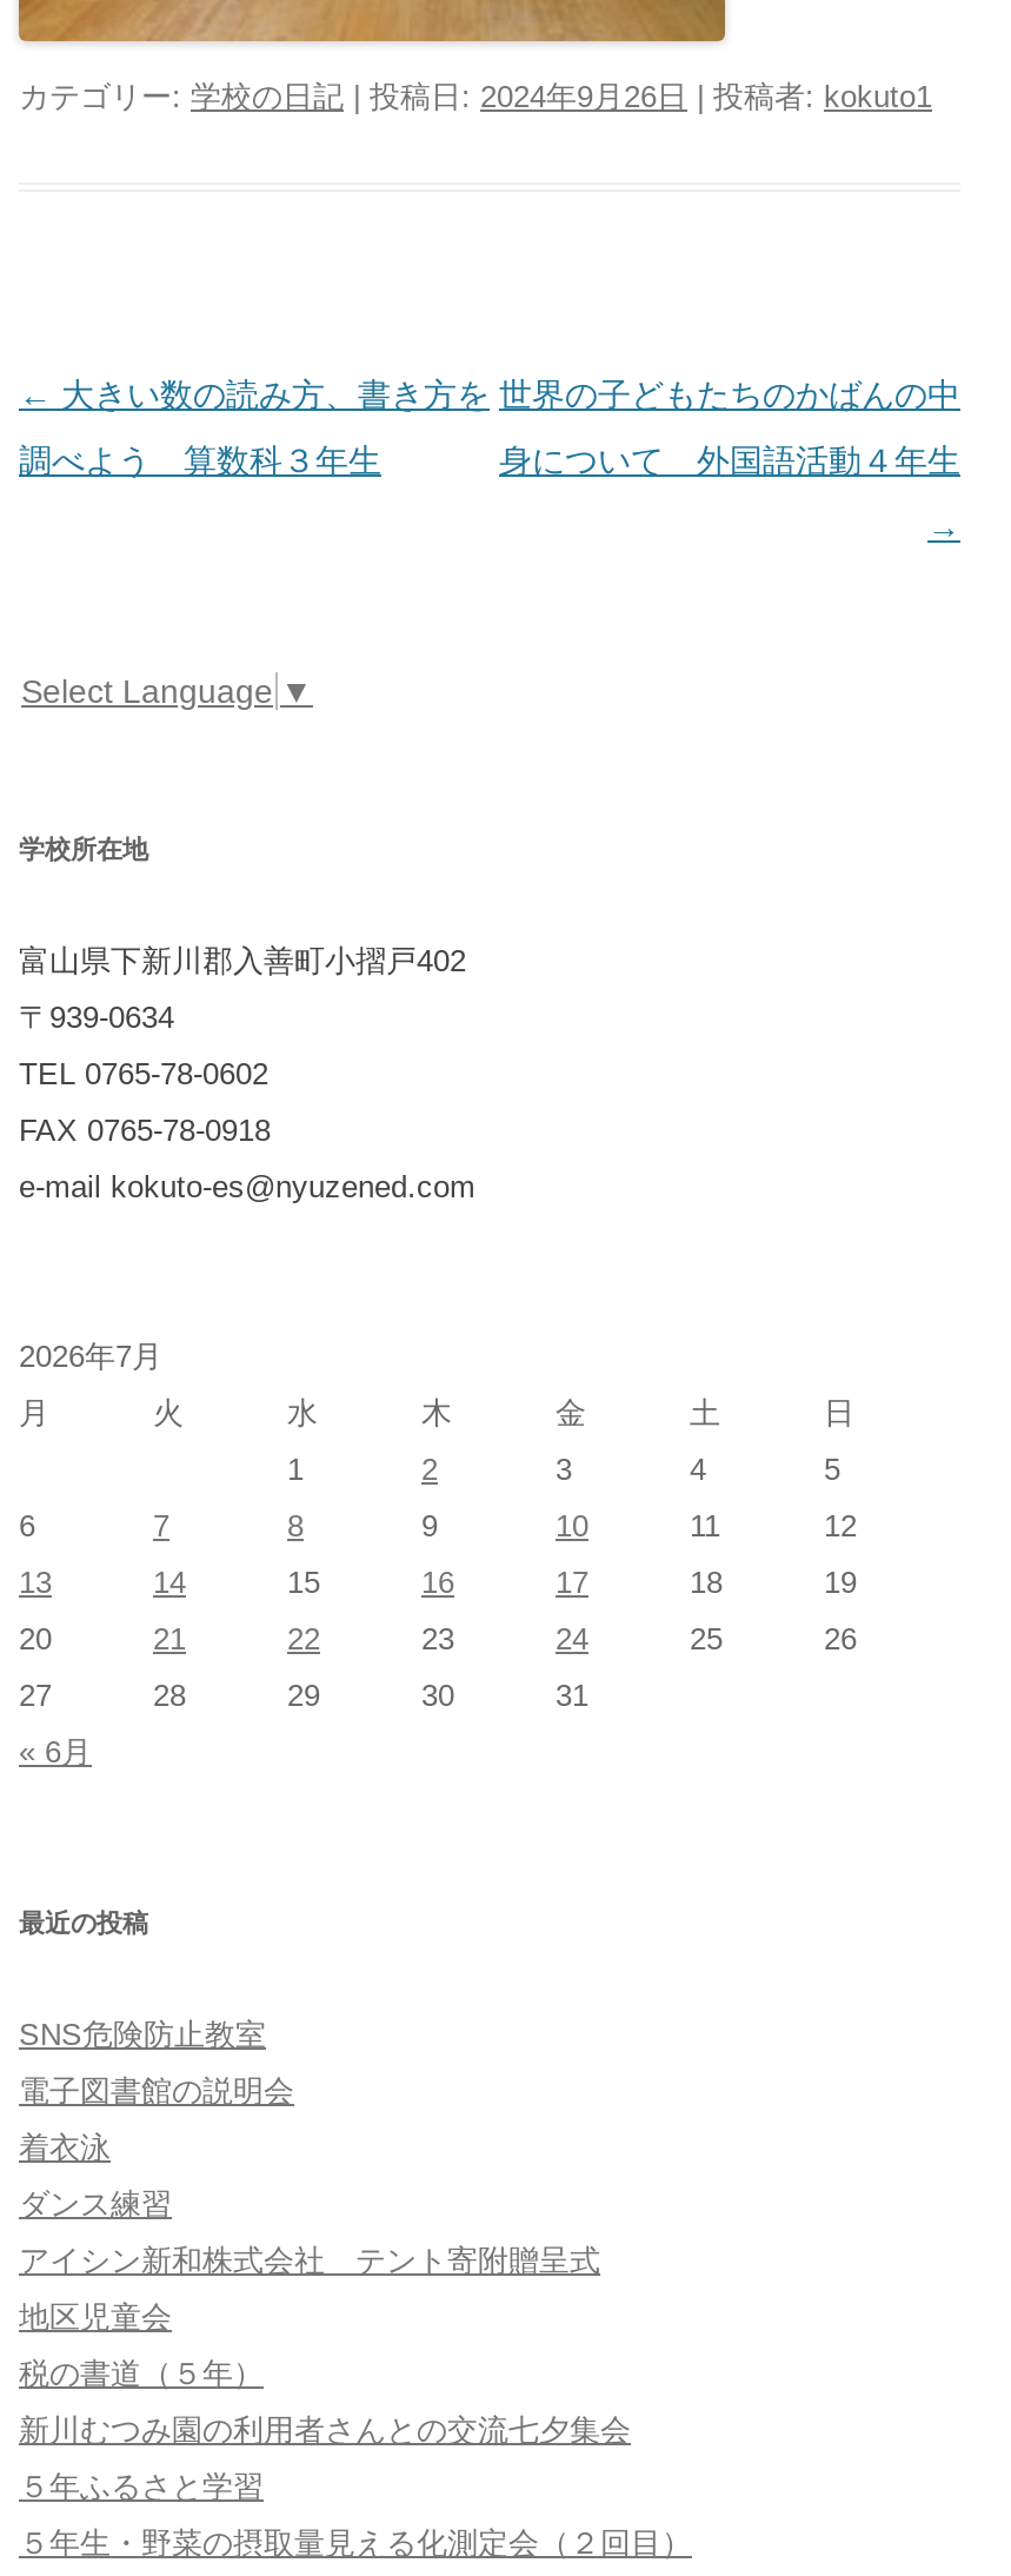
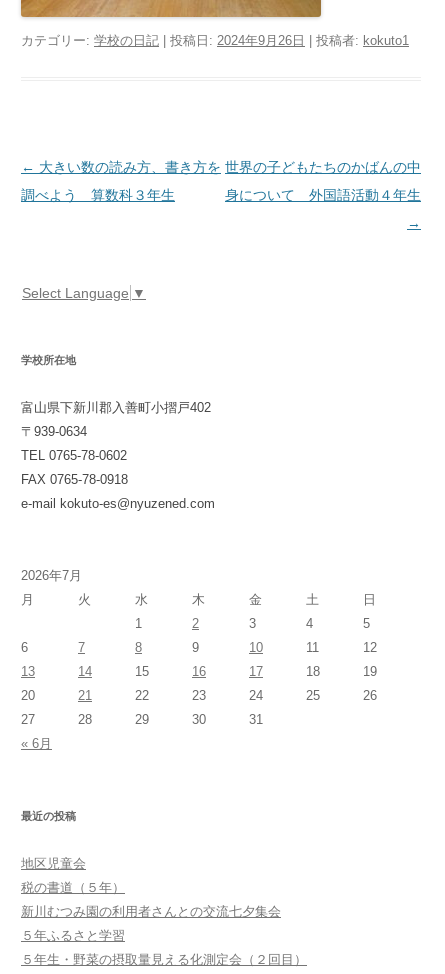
[19,2016,600,2278] SNS危険防止教室 | 電子図書館の説明会 | 着衣泳 | ダンス練習 | アイシン新和株式会社 テント寄附贈呈式 -> none

